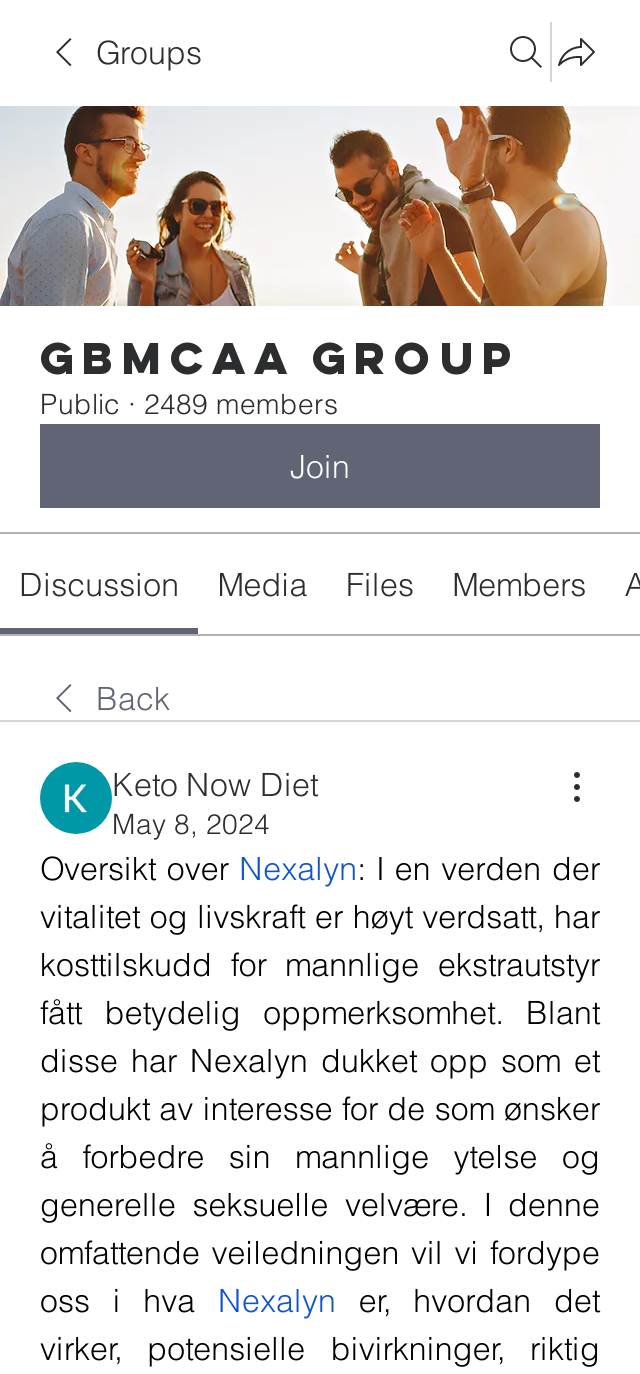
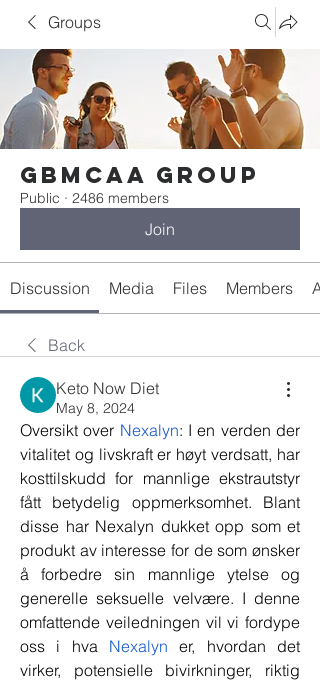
[40,386,338,422] Public · 2489 members -> [20,189,169,207] Public · 2486 members

